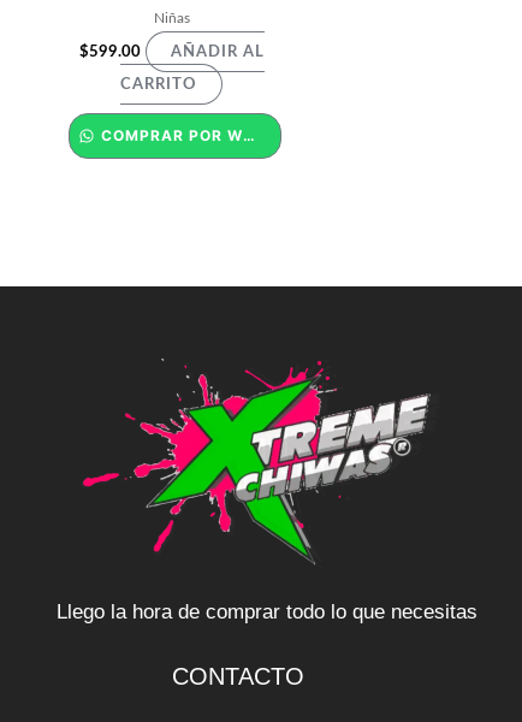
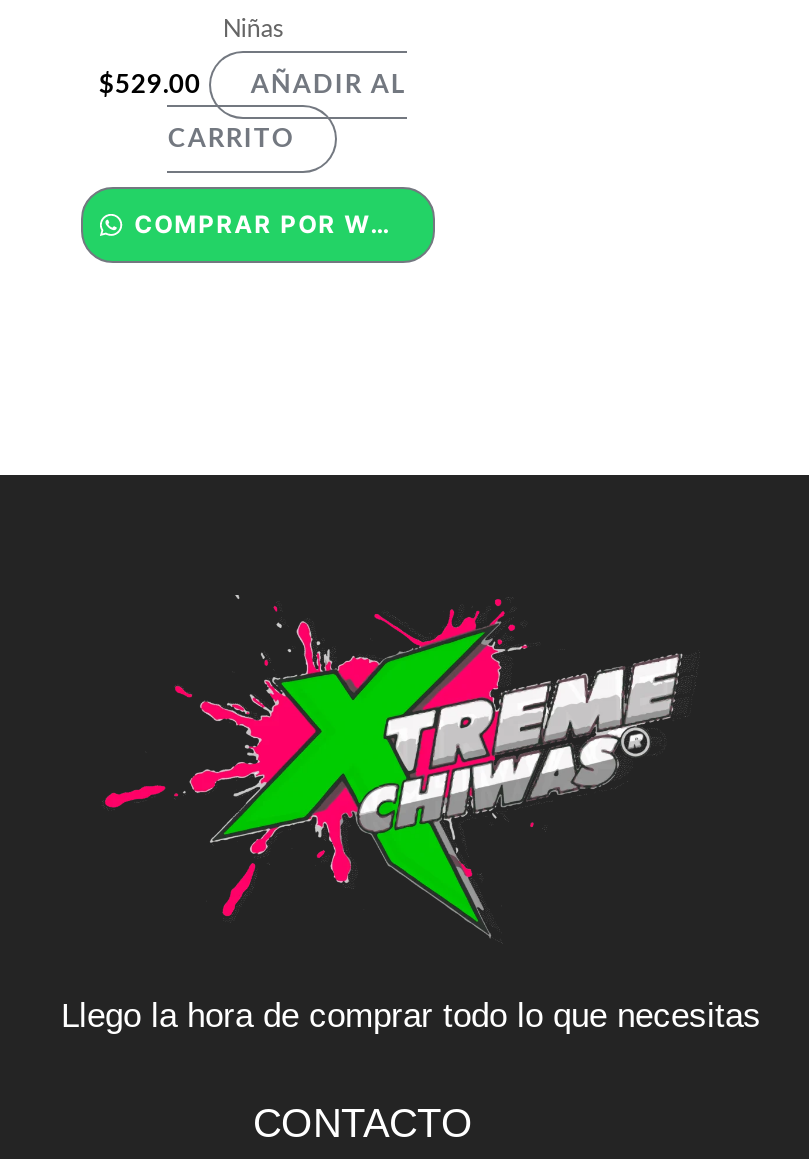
[79,44,140,61] $599.00 -> [99,72,201,100] $529.00

